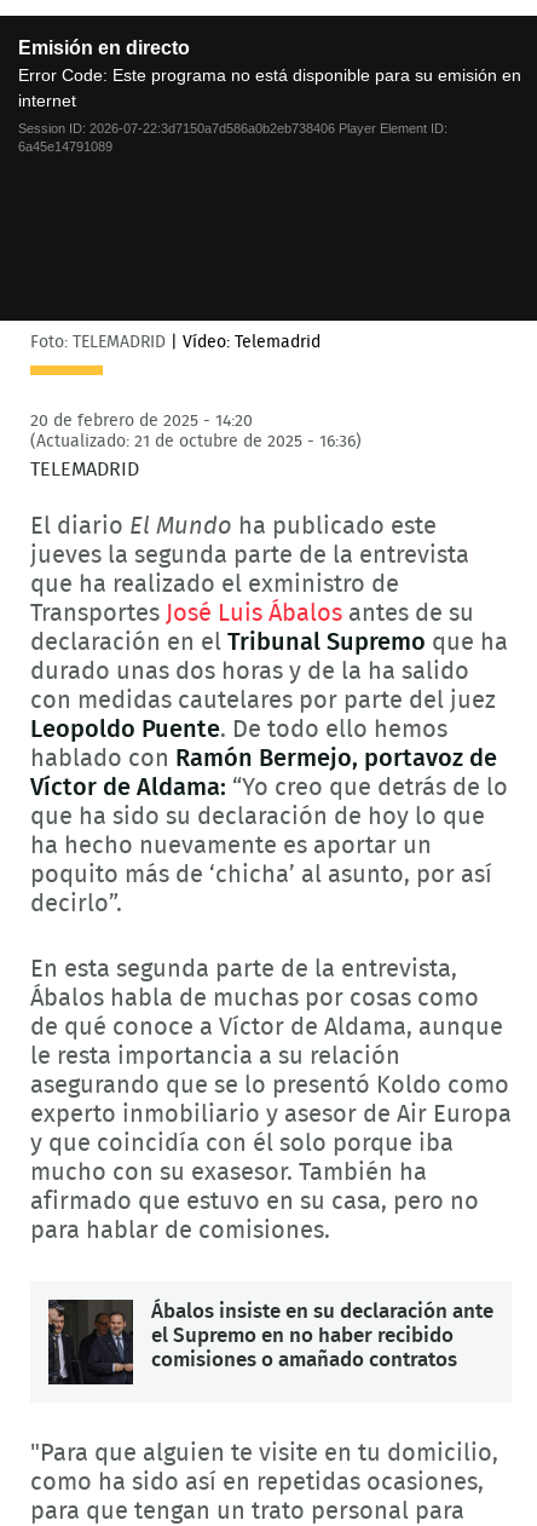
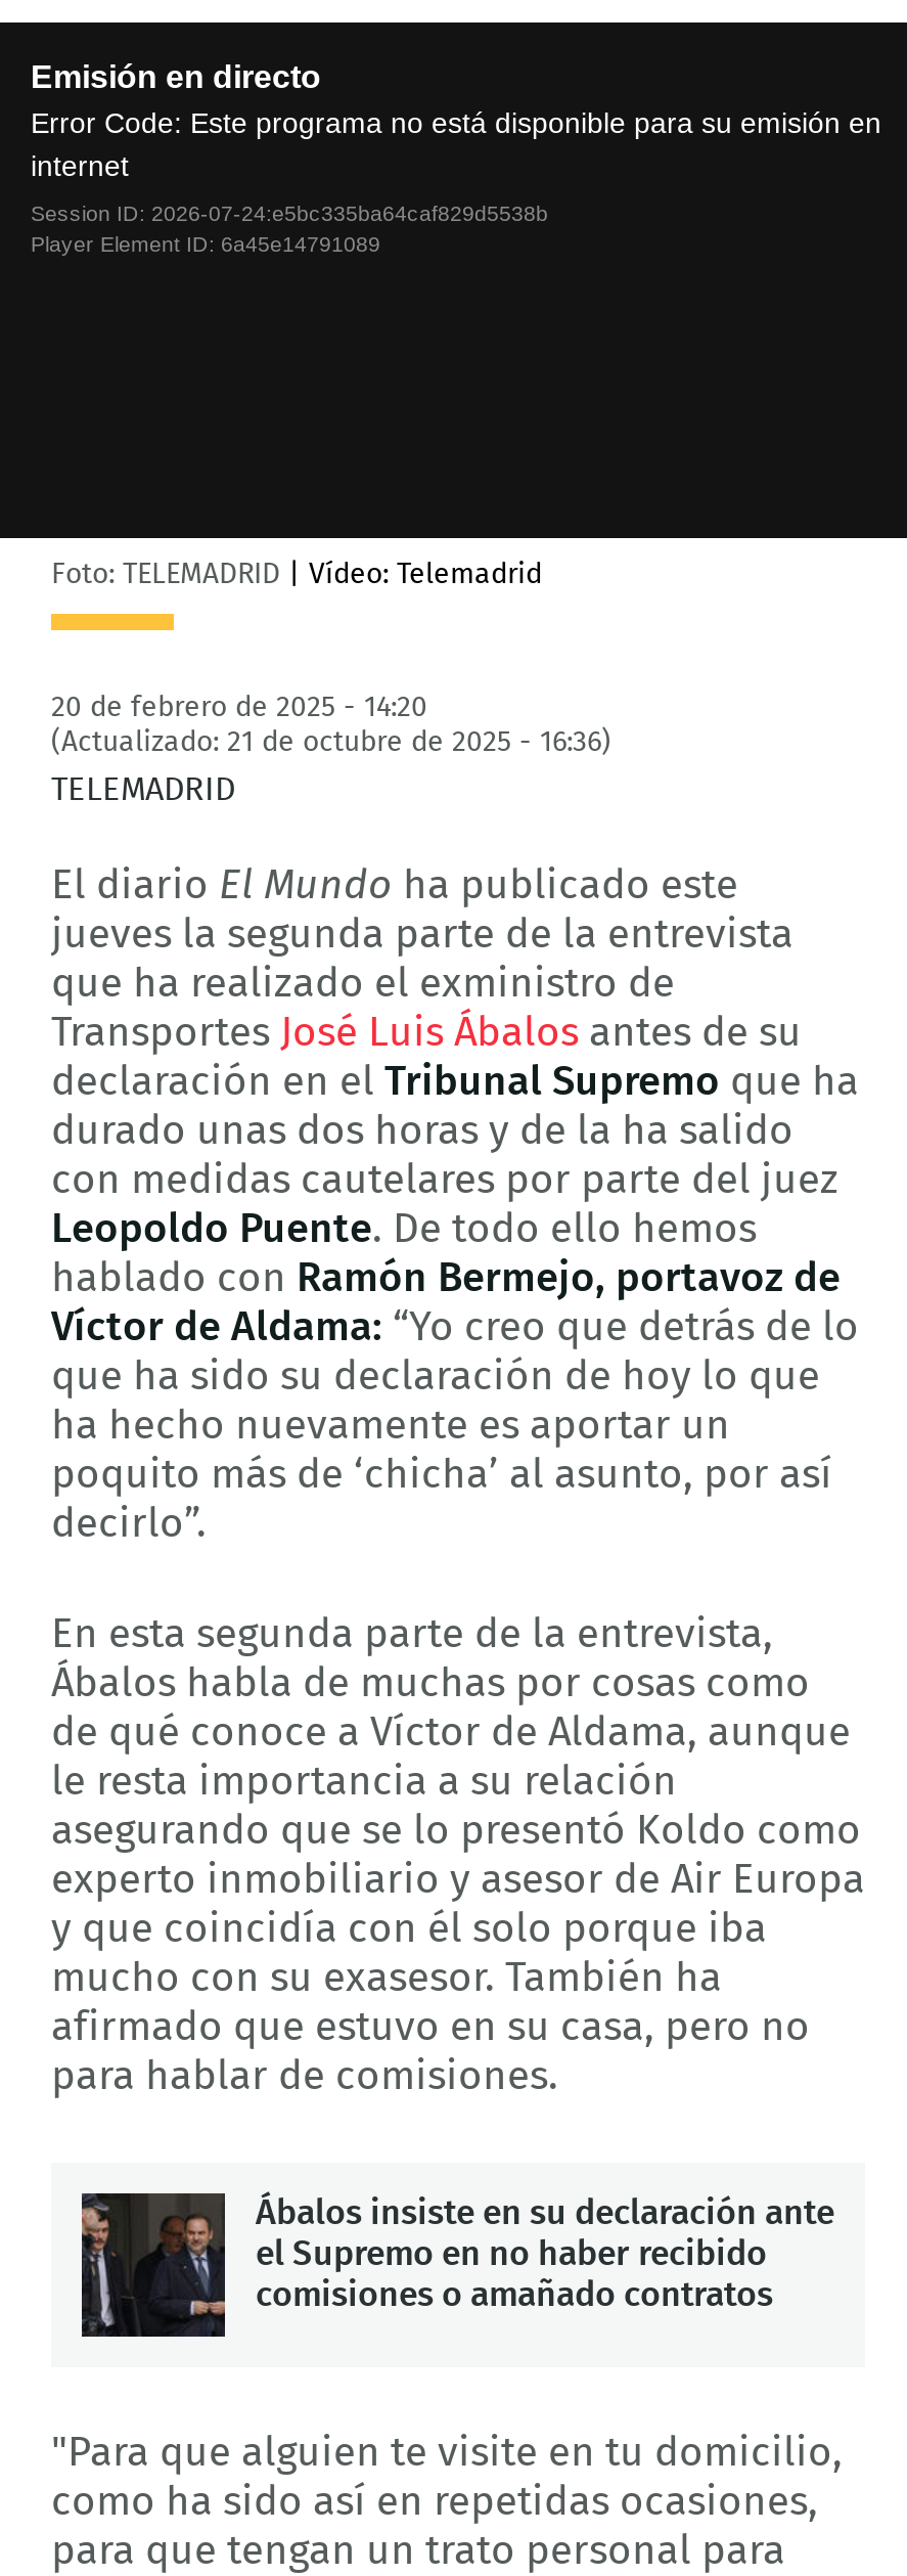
[18,121,447,154] Session ID: 2026-07-22:3d7150a7d586a0b2eb738406 Player Element ID: | 6a45e14791089 -> [31,201,548,256] Session ID: 2026-07-24:e5bc335ba64caf829d5538b | Player Element ID: 6a45e14791089

